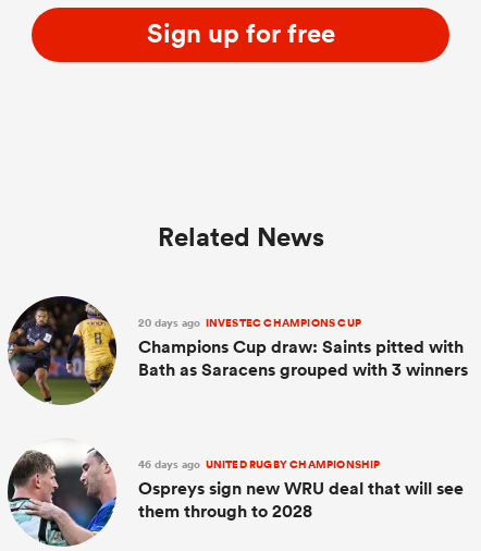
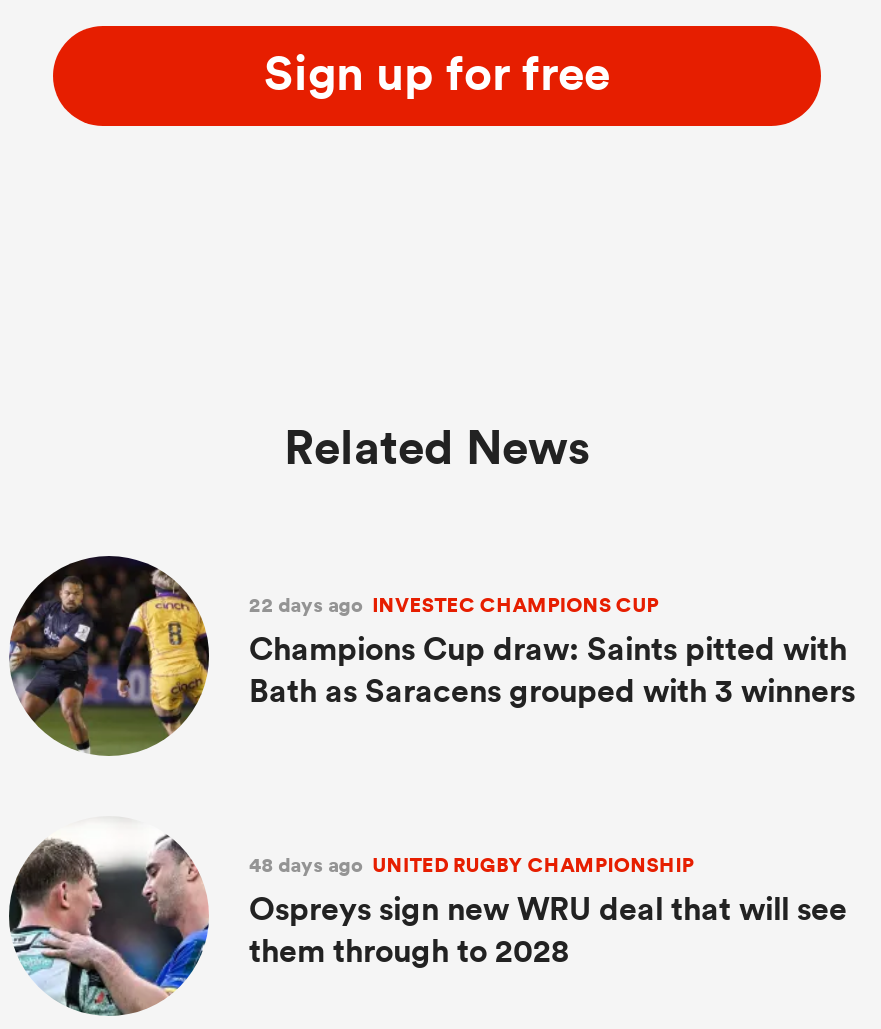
[138,315,361,331] 20 days ago INVESTEC CHAMPIONS CUP -> [249,590,659,620] 22 days ago INVESTEC CHAMPIONS CUP
[138,456,380,472] 46 days ago UNITED RUGBY CHAMPIONSHIP -> [249,850,694,880] 48 days ago UNITED RUGBY CHAMPIONSHIP

